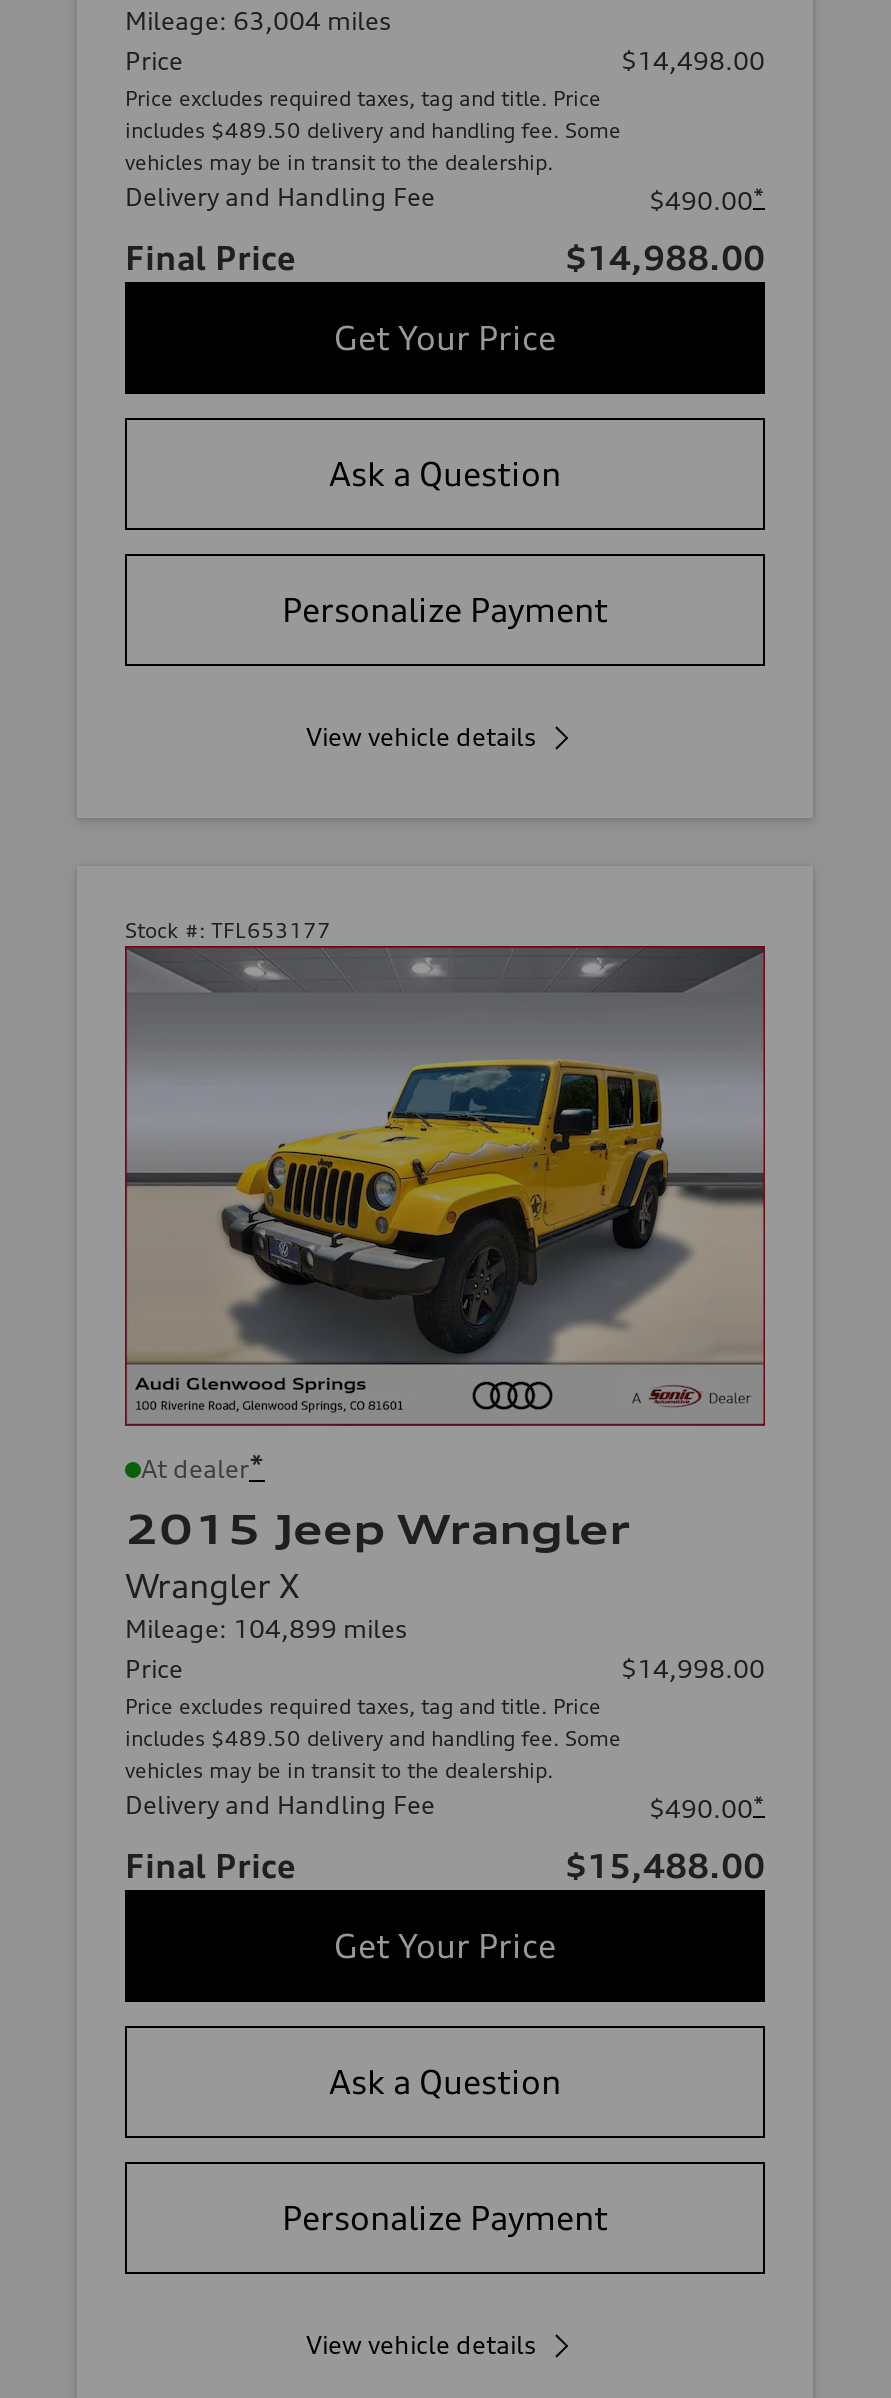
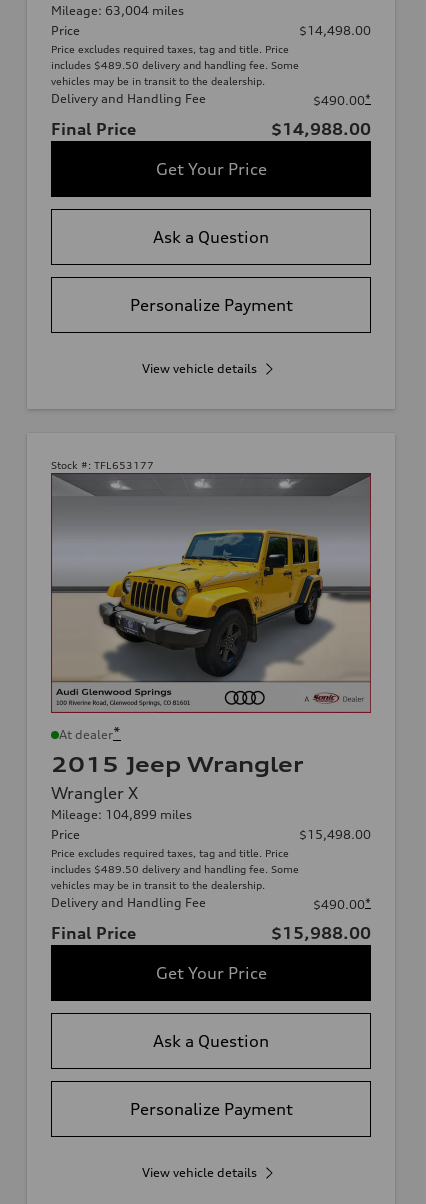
[621,1654,765,1684] $14,998.00 -> [299,827,371,842] $15,498.00
[565,1846,765,1886] $15,488.00 -> [271,923,371,943] $15,988.00

